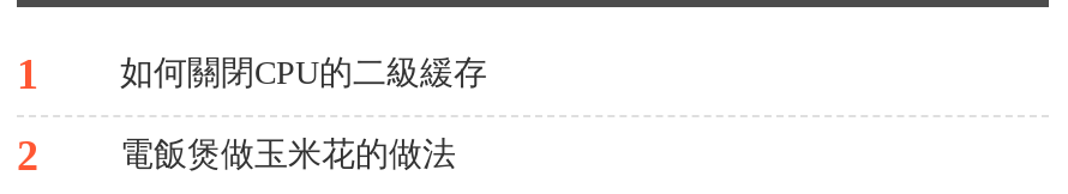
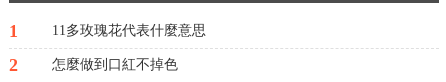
[120,56,487,92] 如何關閉CPU的二級緩存 -> [52,23,206,38] 11多玫瑰花代表什麼意思
[120,138,456,174] 電飯煲做玉米花的做法 -> [52,57,178,72] 怎麼做到口紅不掉色

